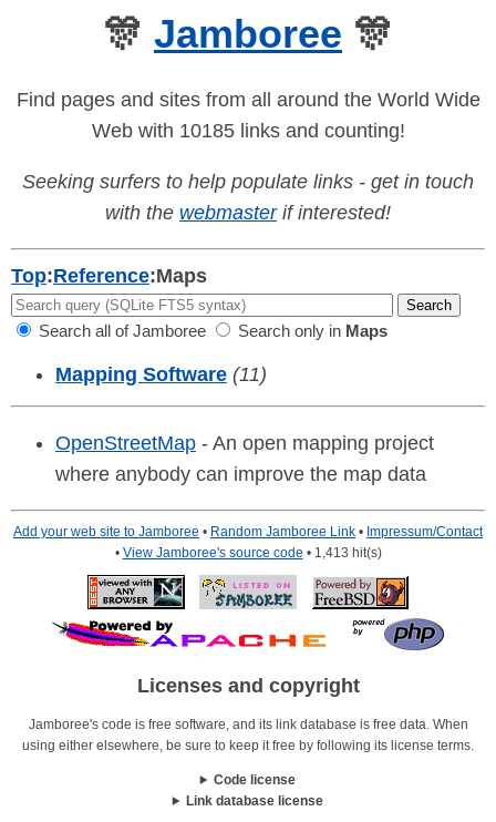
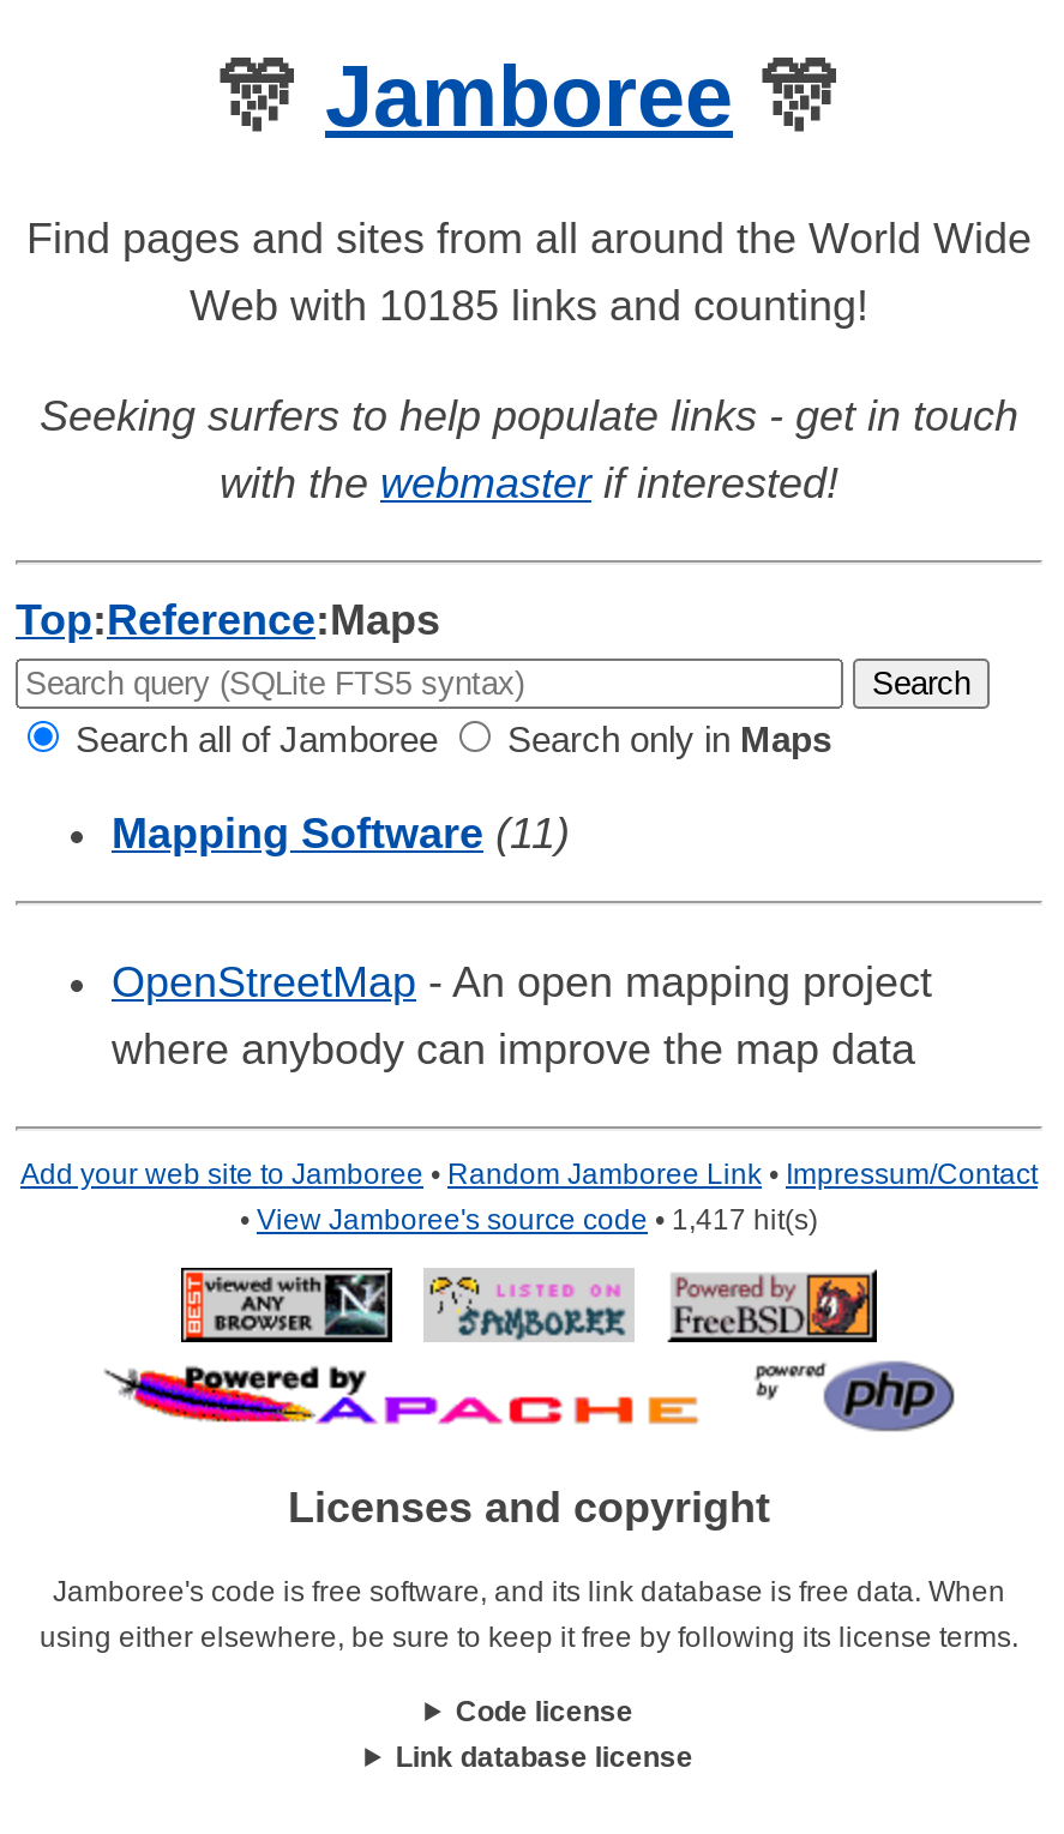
[115,545,381,561] • View Jamboree's source code • 1,413 hit(s) -> [240,1203,818,1237] • View Jamboree's source code • 1,417 hit(s)

